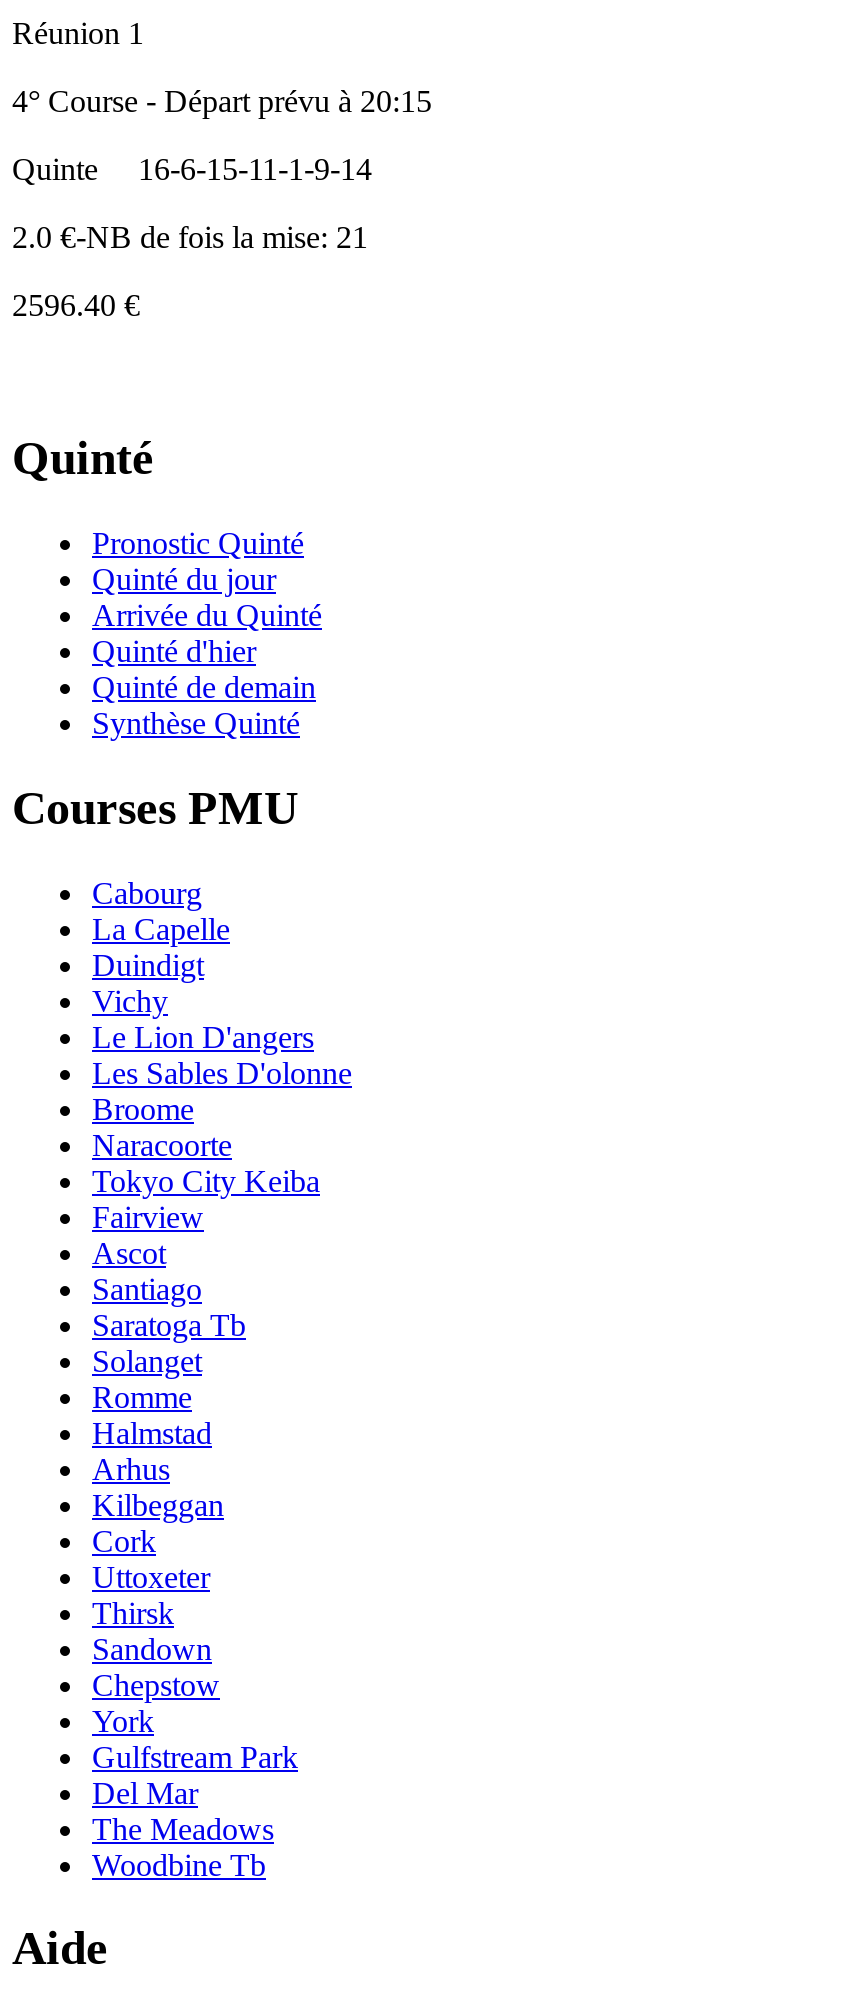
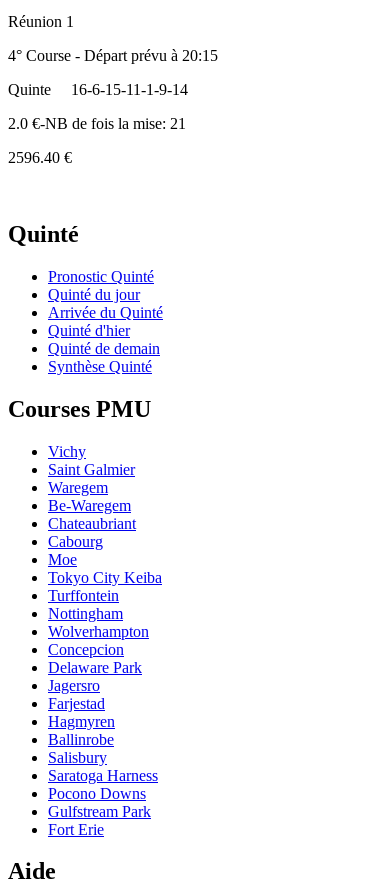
[92,875,230,981] Cabourg | La Capelle | Duindigt -> none
[92,1019,352,1161] Le Lion D'angers | Les Sables D'olonne | Broome | Naracoorte -> [48,461,136,568] Saint Galmier | Waregem | Be-Waregem | Chateaubriant | Cabourg | Moe
[92,1199,246,1737] Fairview | Ascot | Santiago | Saratoga Tb | Solanget | Romme | Halmstad | Arhus | Kilbeggan | Cork | Uttoxeter | Thirsk | Sandown | Chepstow | York -> [48,587,158,802] Turffontein | Nottingham | Wolverhampton | Concepcion | Delaware Park | Jagersro | Farjestad | Hagmyren | Ballinrobe | Salisbury | Saratoga Harness | Pocono Downs
[92,1775,274,1881] Del Mar | The Meadows | Woodbine Tb -> [48,821,104,838] Fort Erie

